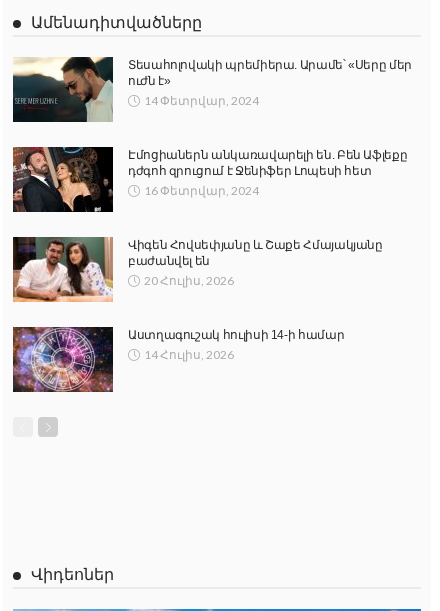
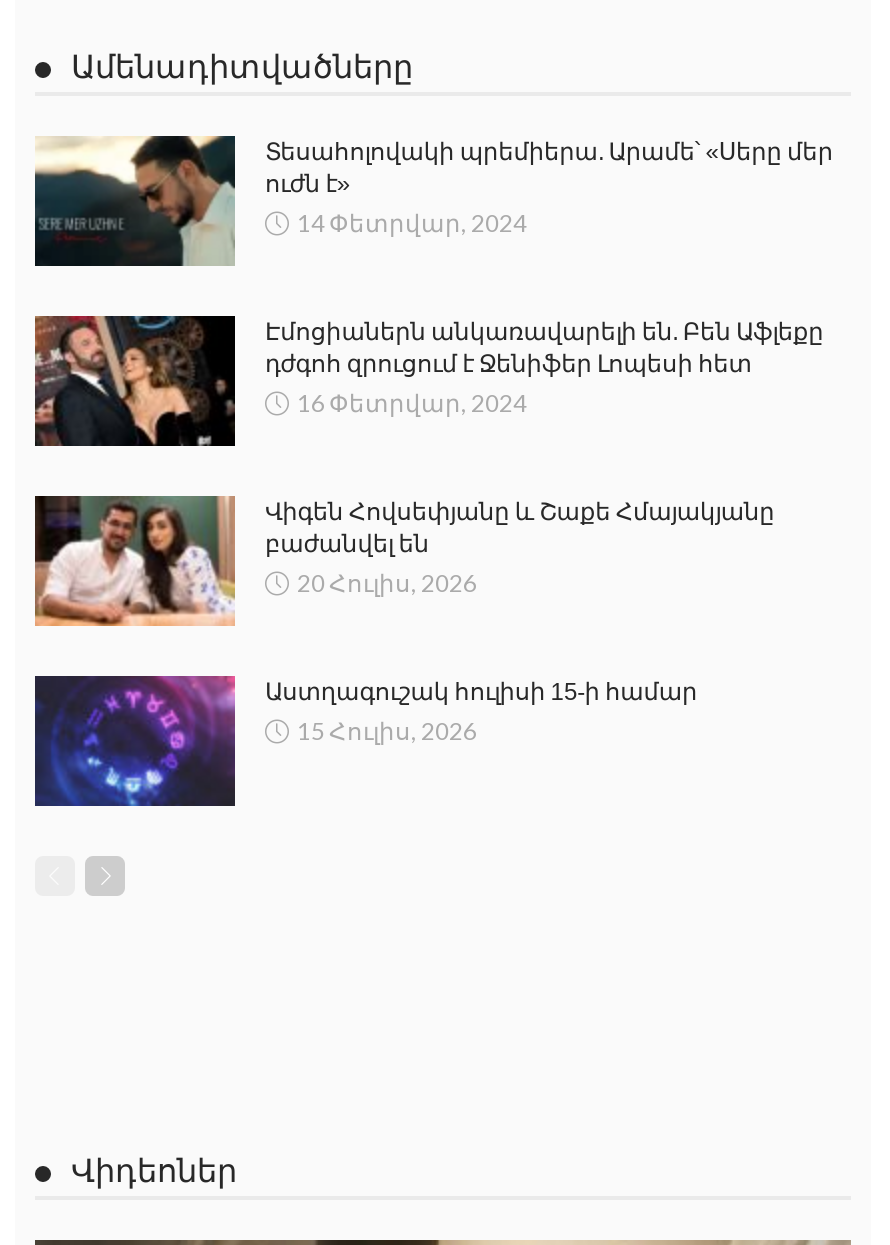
[12,326,344,393] [image] | Աստղագուշակ հուլիսի 14-ի համար -> [33,675,697,809] [image] | Աստղագուշակ հուլիսի 15-ի համար
[144,347,234,362] 14 Հուլիս, 2026 -> [297,717,477,747] 15 Հուլիս, 2026

